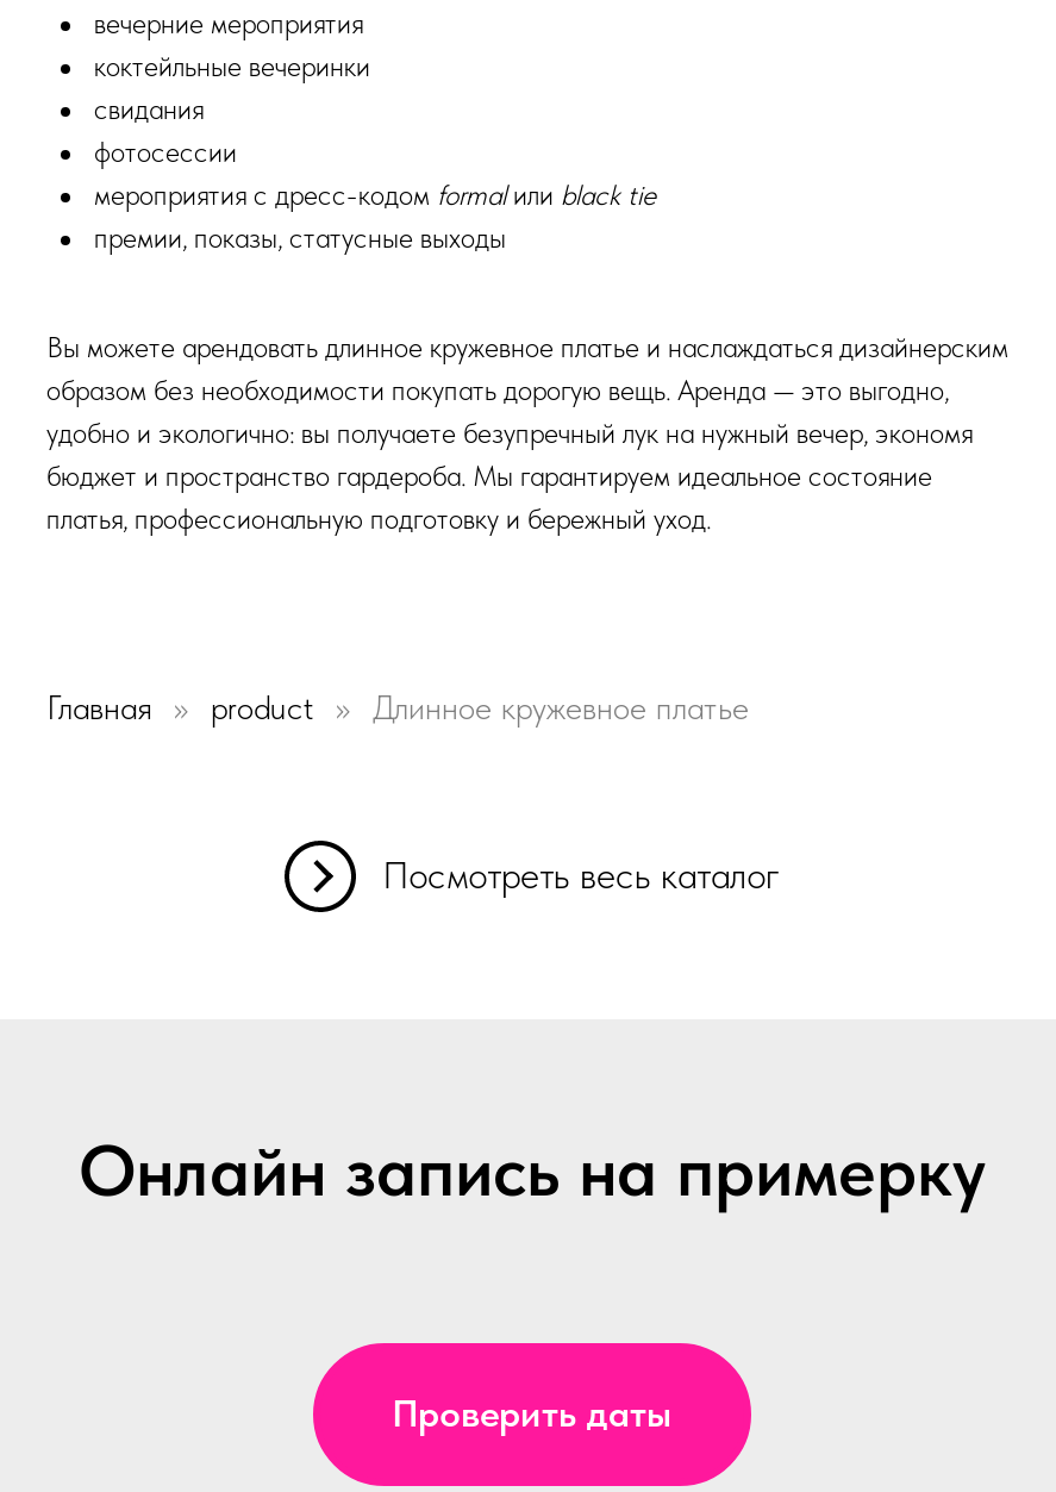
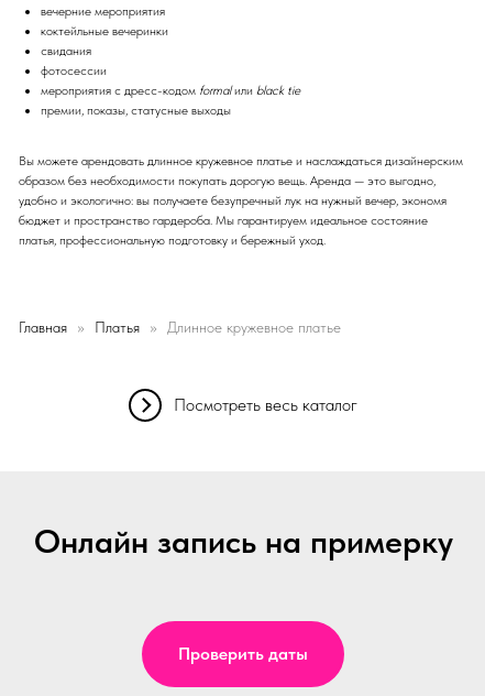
[211,688,313,726] product -> [95,318,140,336] Платья

